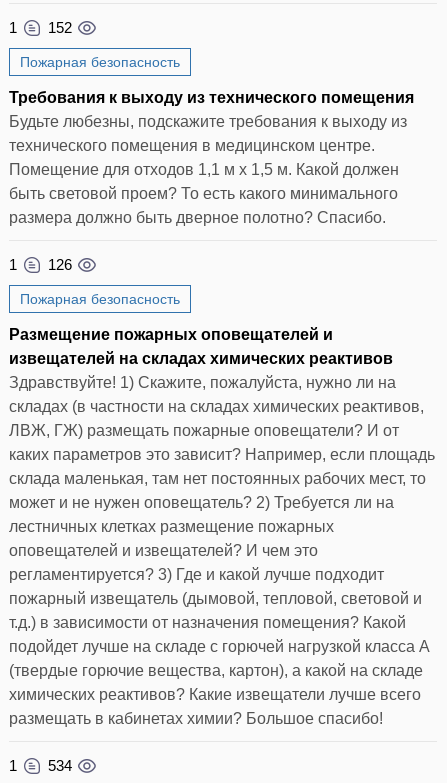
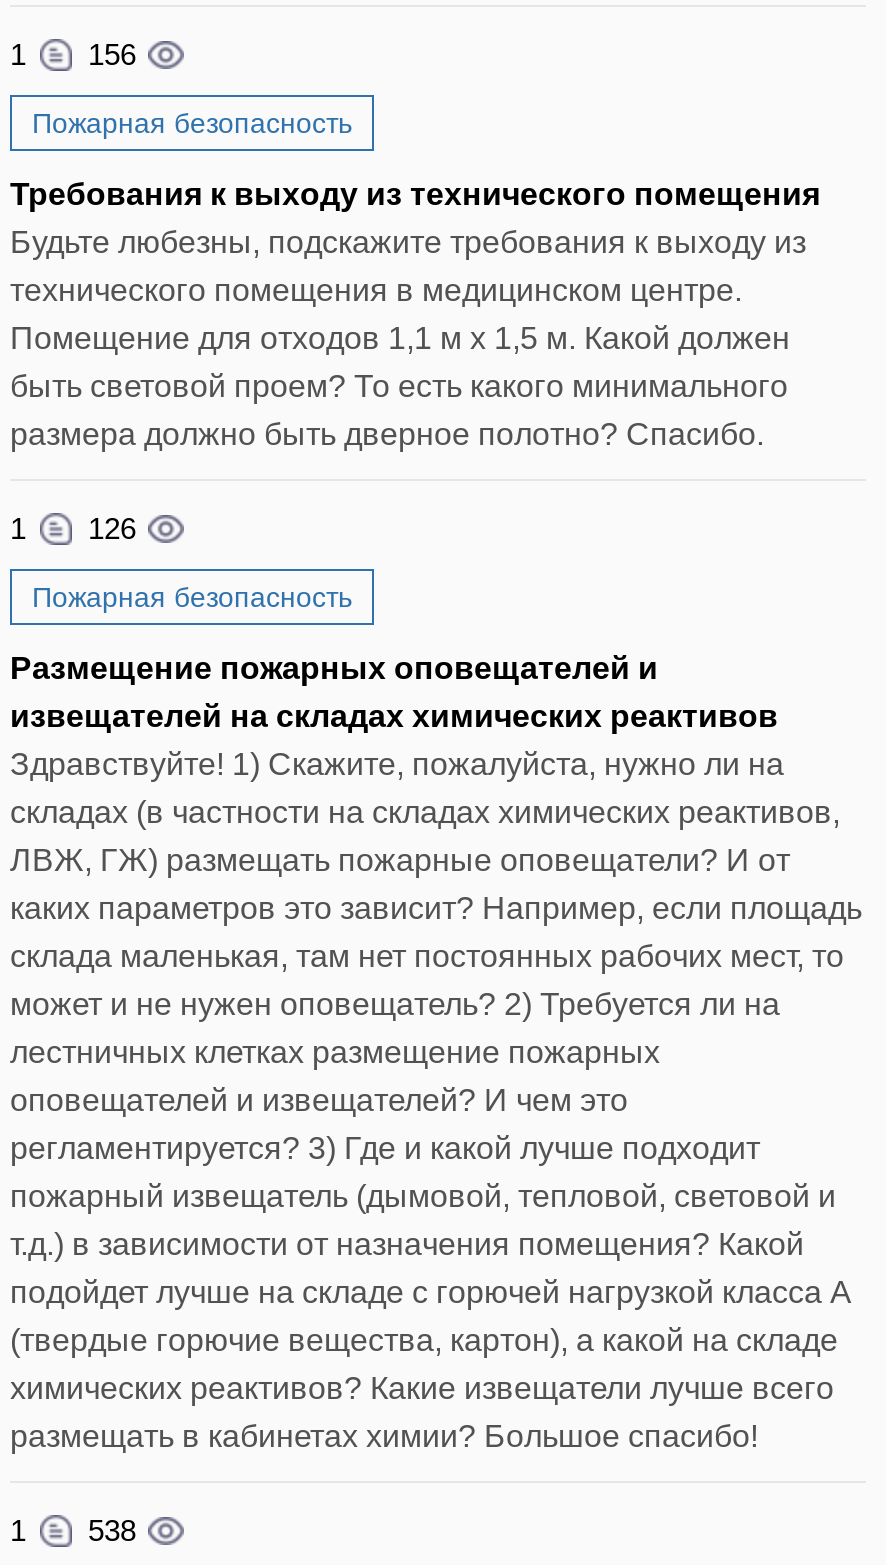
[9,19,72,36] 1 152 -> [10,37,136,71] 1 156
[9,757,72,774] 1 534 -> [10,1513,136,1547] 1 538

